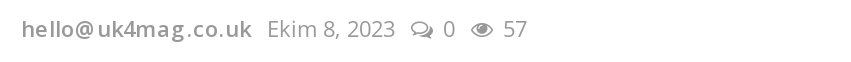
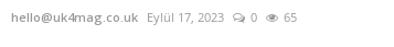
[21,12,395,42] hello@uk4mag.co.uk Ekim 8, 2023 -> [11,8,224,25] hello@uk4mag.co.uk Eylül 17, 2023
[503,12,527,42] 57 -> [284,8,297,25] 65

